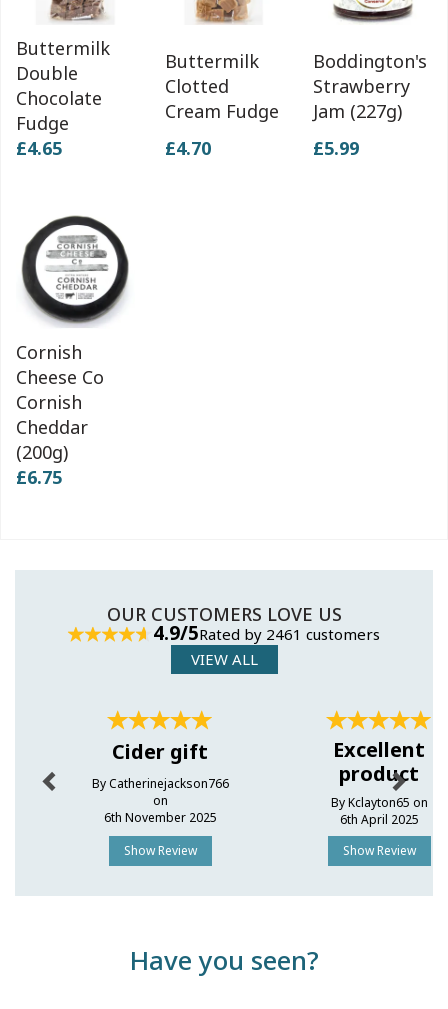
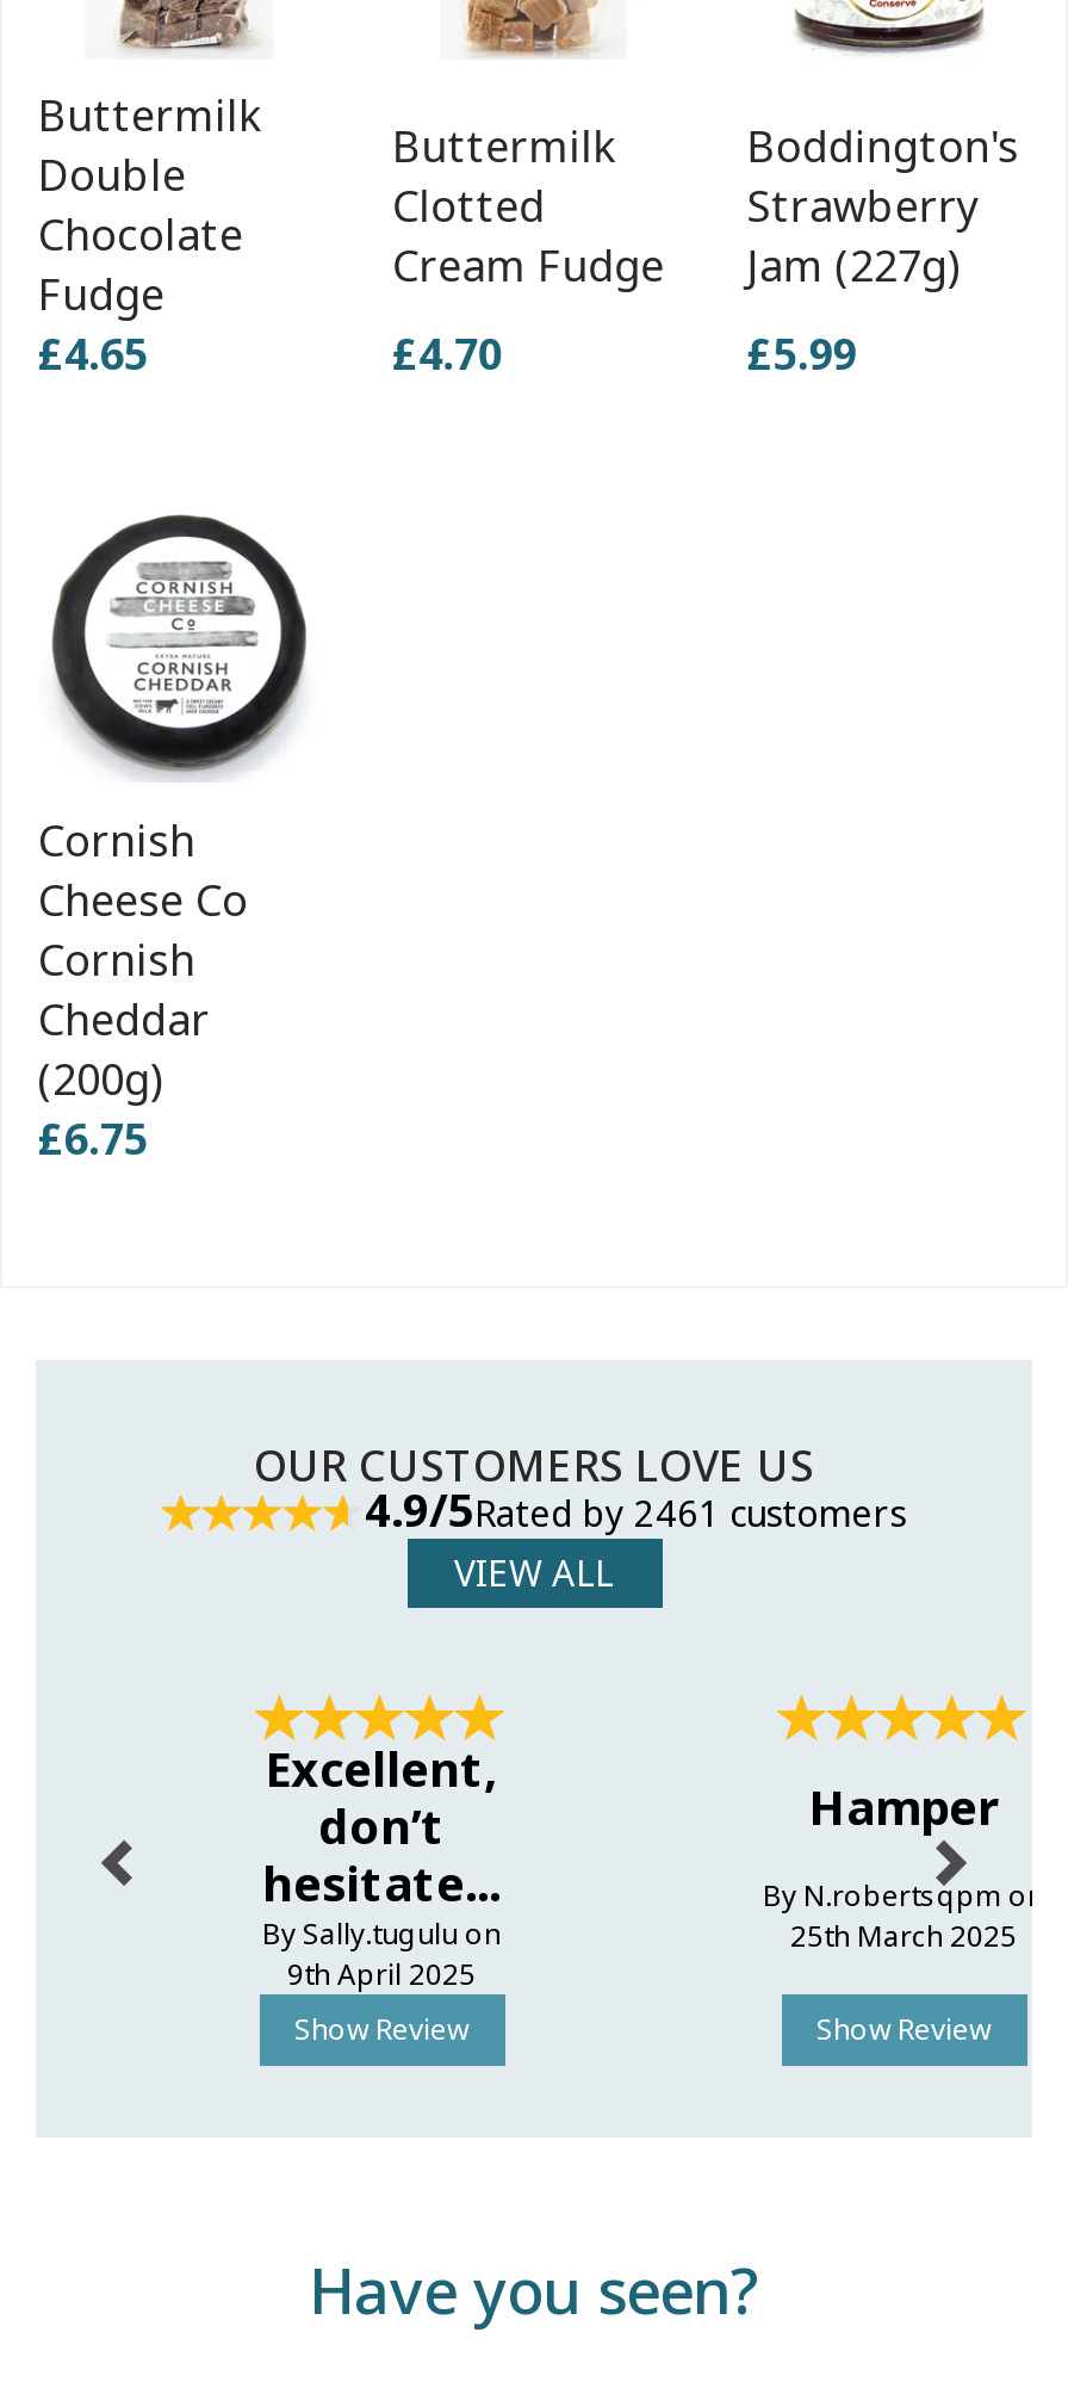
[91,738,228,826] Cider gift | By Catherinejackson766 | on | 6th November 2025 -> [262,1737,501,1994] Excellent, | don’t | hesitate... | By Sally.tugulu on | 9th April 2025
[330,736,427,828] Excellent | product | By Kclayton65 on | 6th April 2025 -> [763,1775,1044,1956] Hamper | By N.robertsqpm on | 25th March 2025

